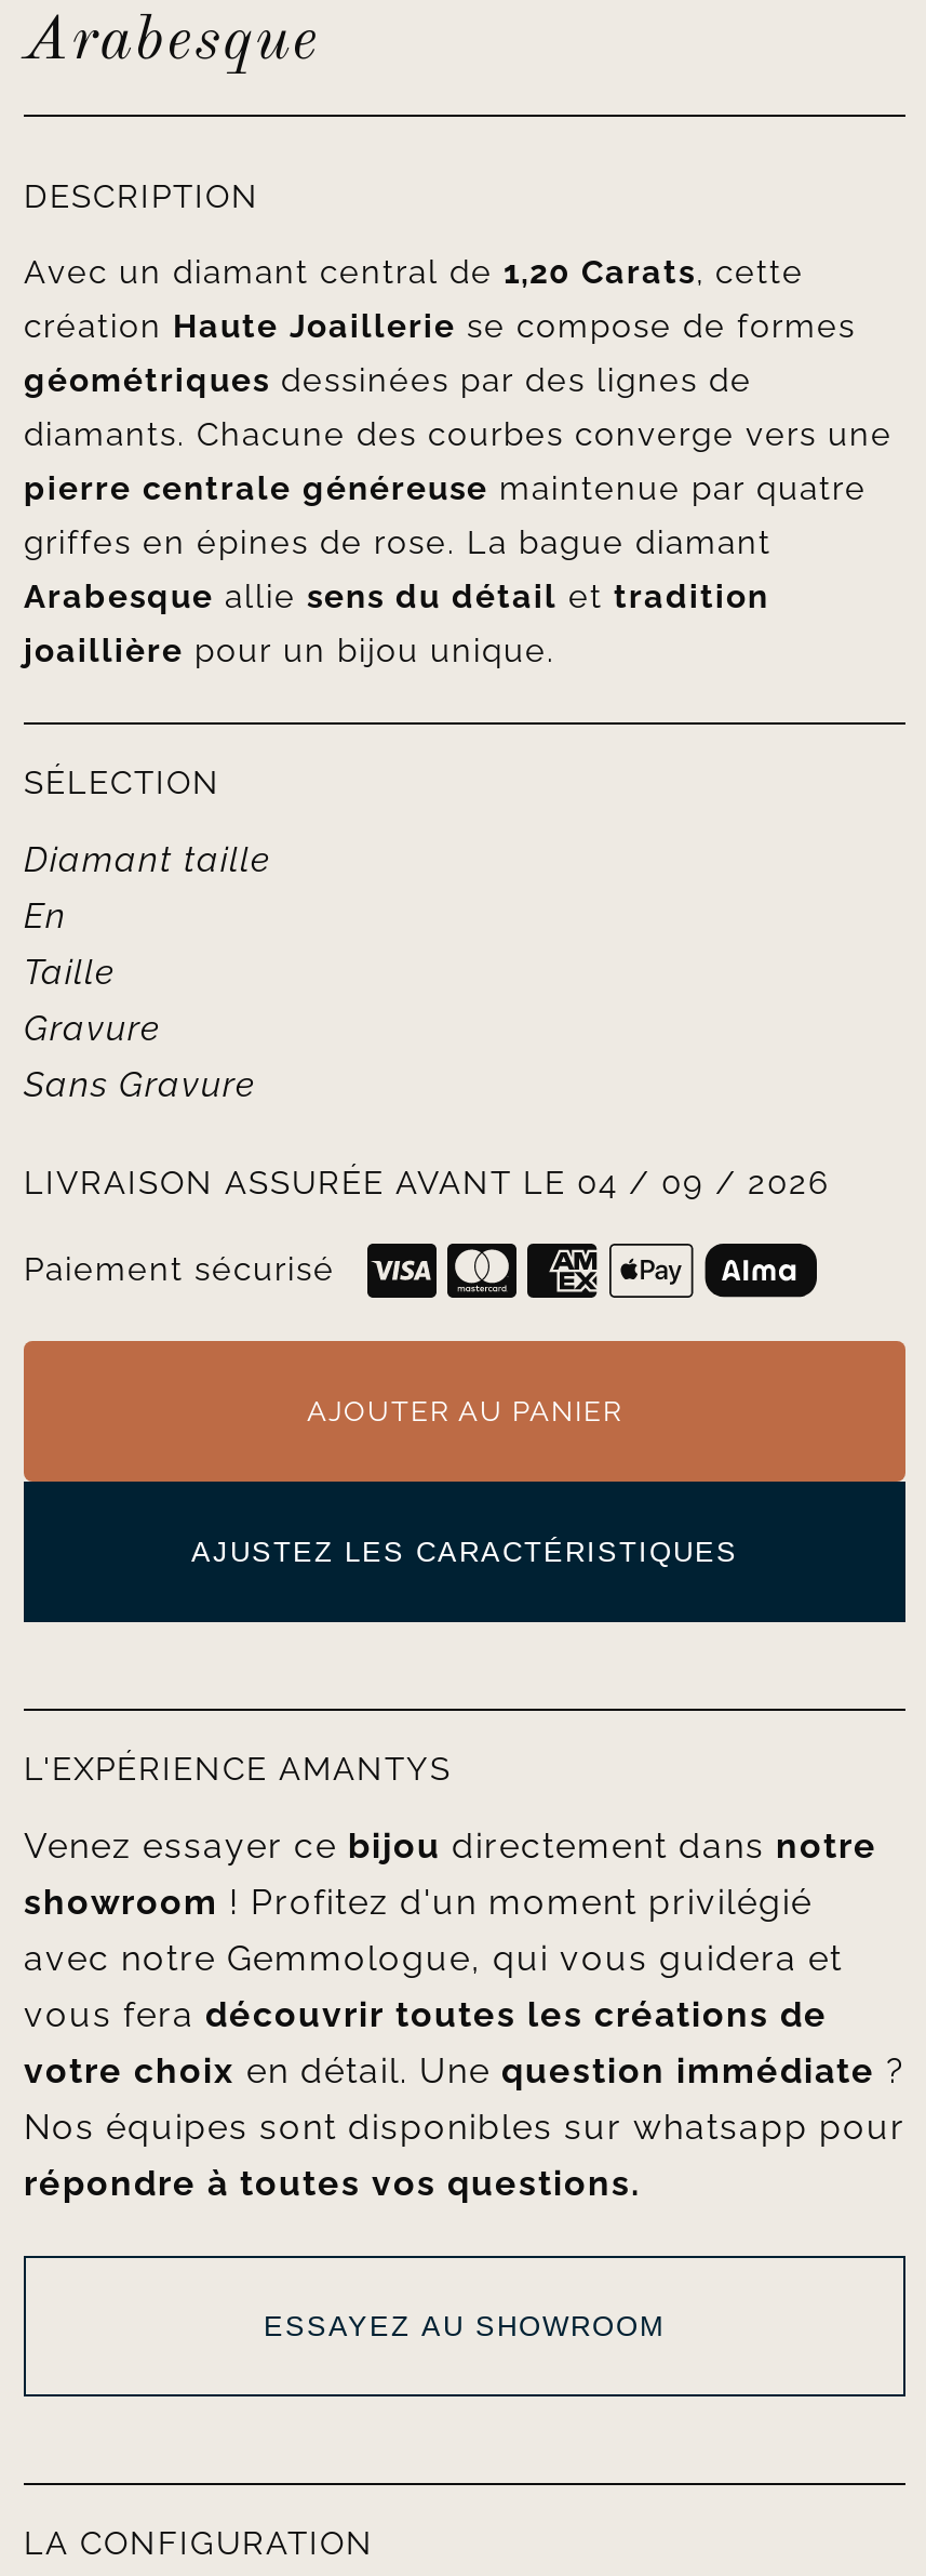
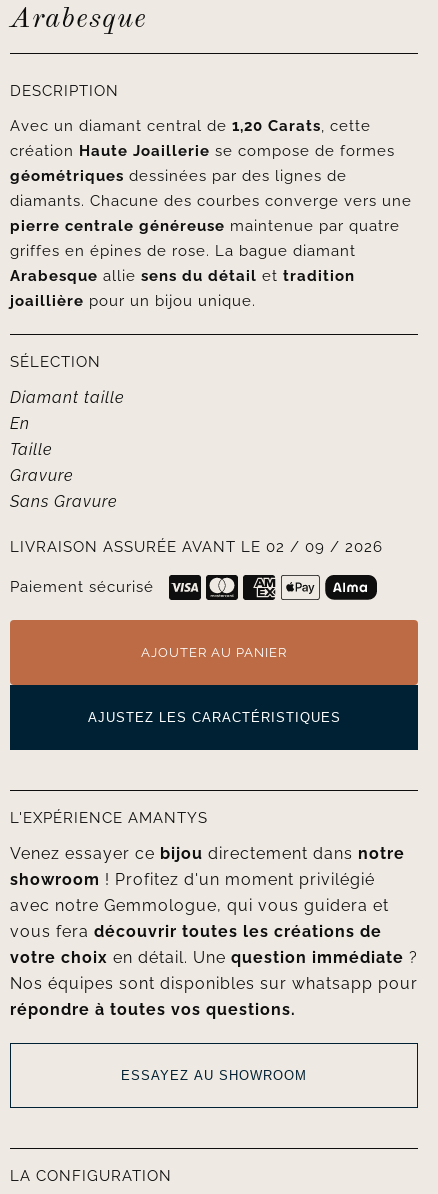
[24,1164,830,1203] LIVRAISON ASSURÉE AVANT LE 04 / 09 / 2026 -> [10,538,383,556] LIVRAISON ASSURÉE AVANT LE 02 / 09 / 2026

